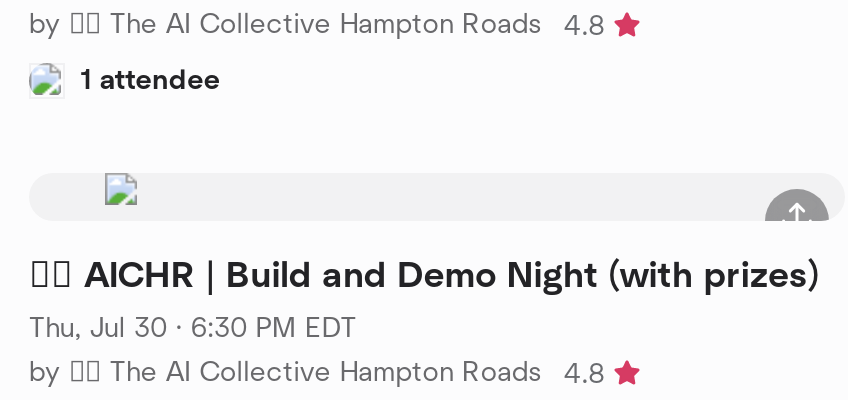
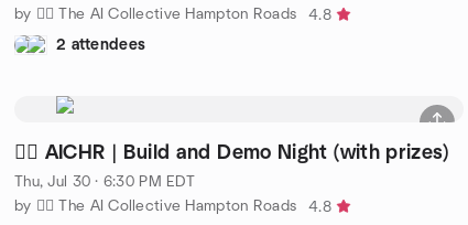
[81,66,221,94] 1 attendee -> [56,37,145,52] 2 attendees

